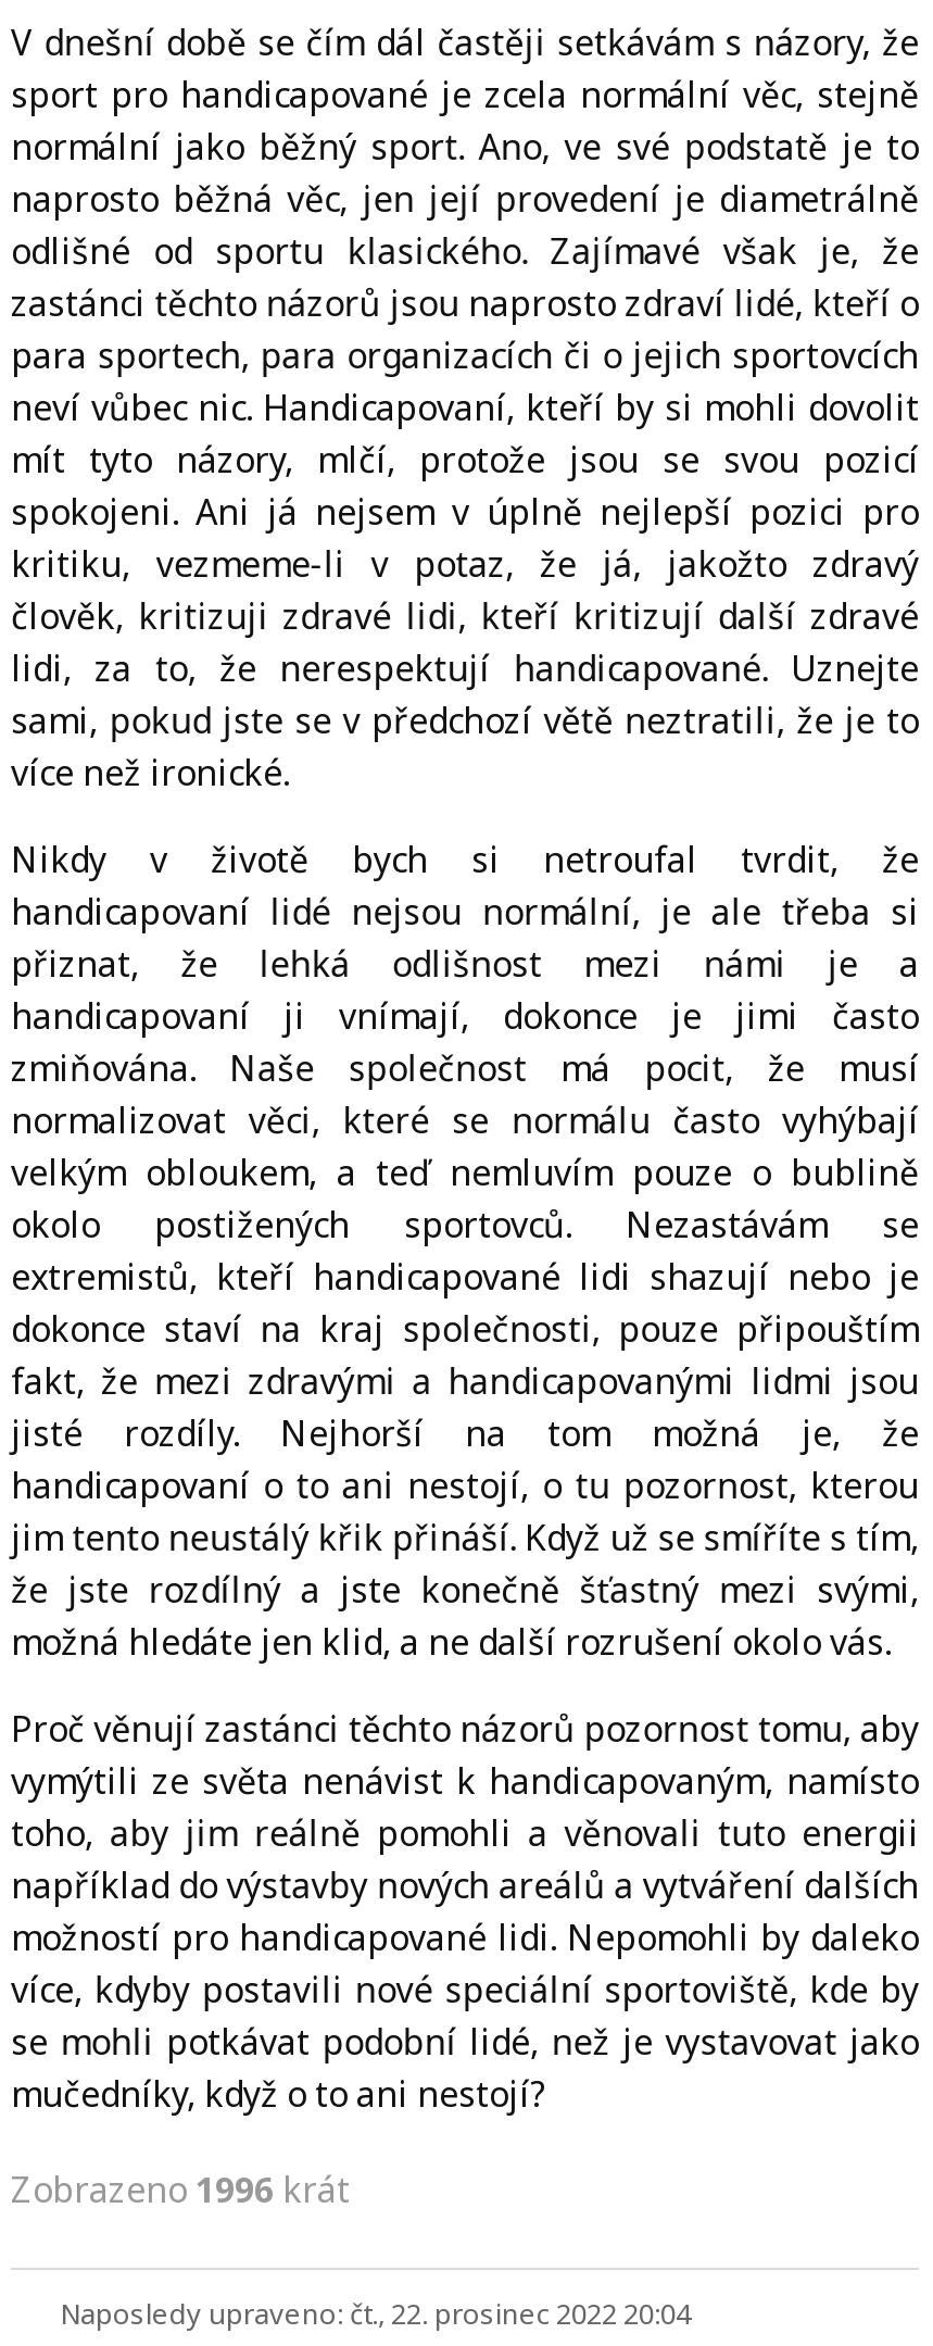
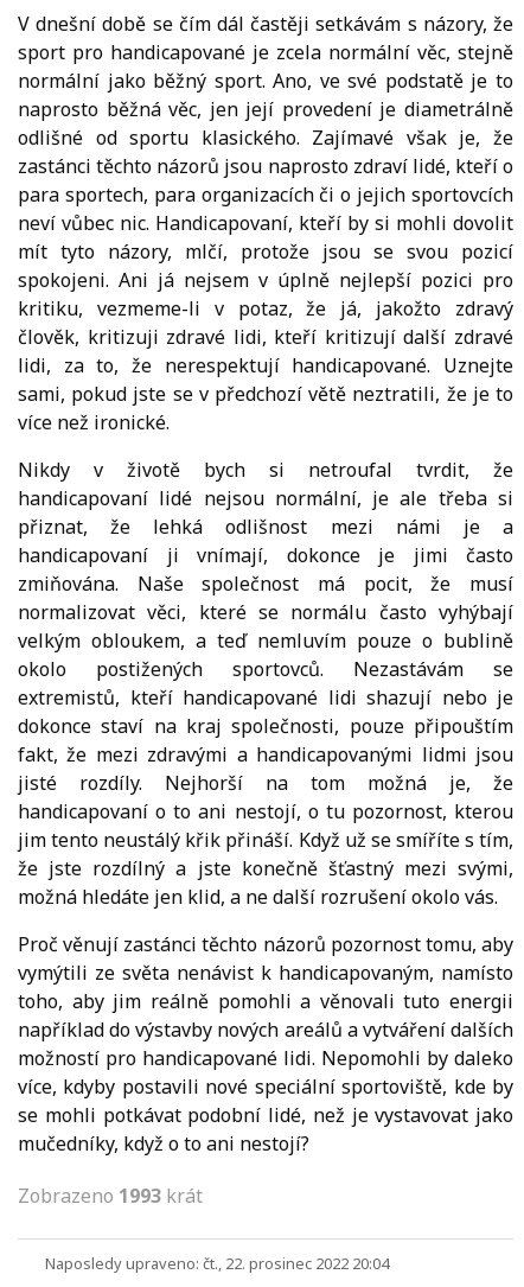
[11,2165,350,2213] Zobrazeno 1996 krát -> [18,1182,203,1208] Zobrazeno 1993 krát

